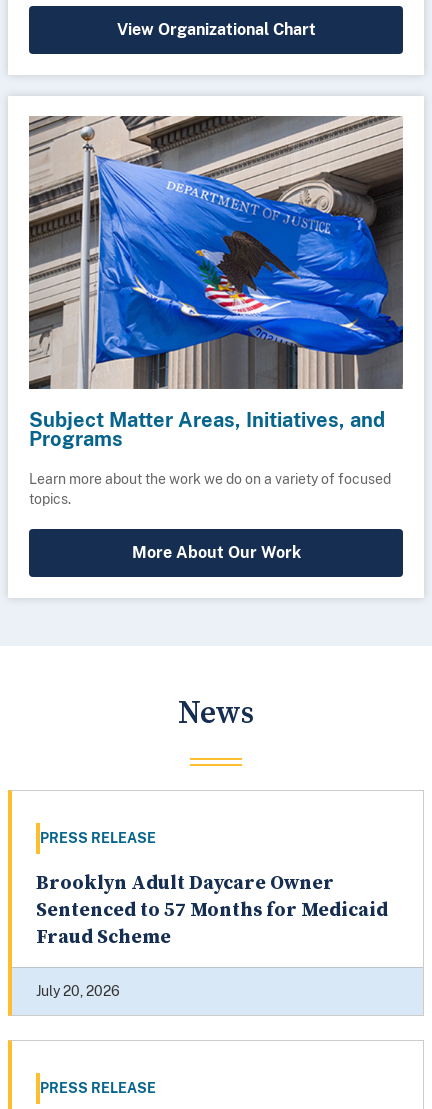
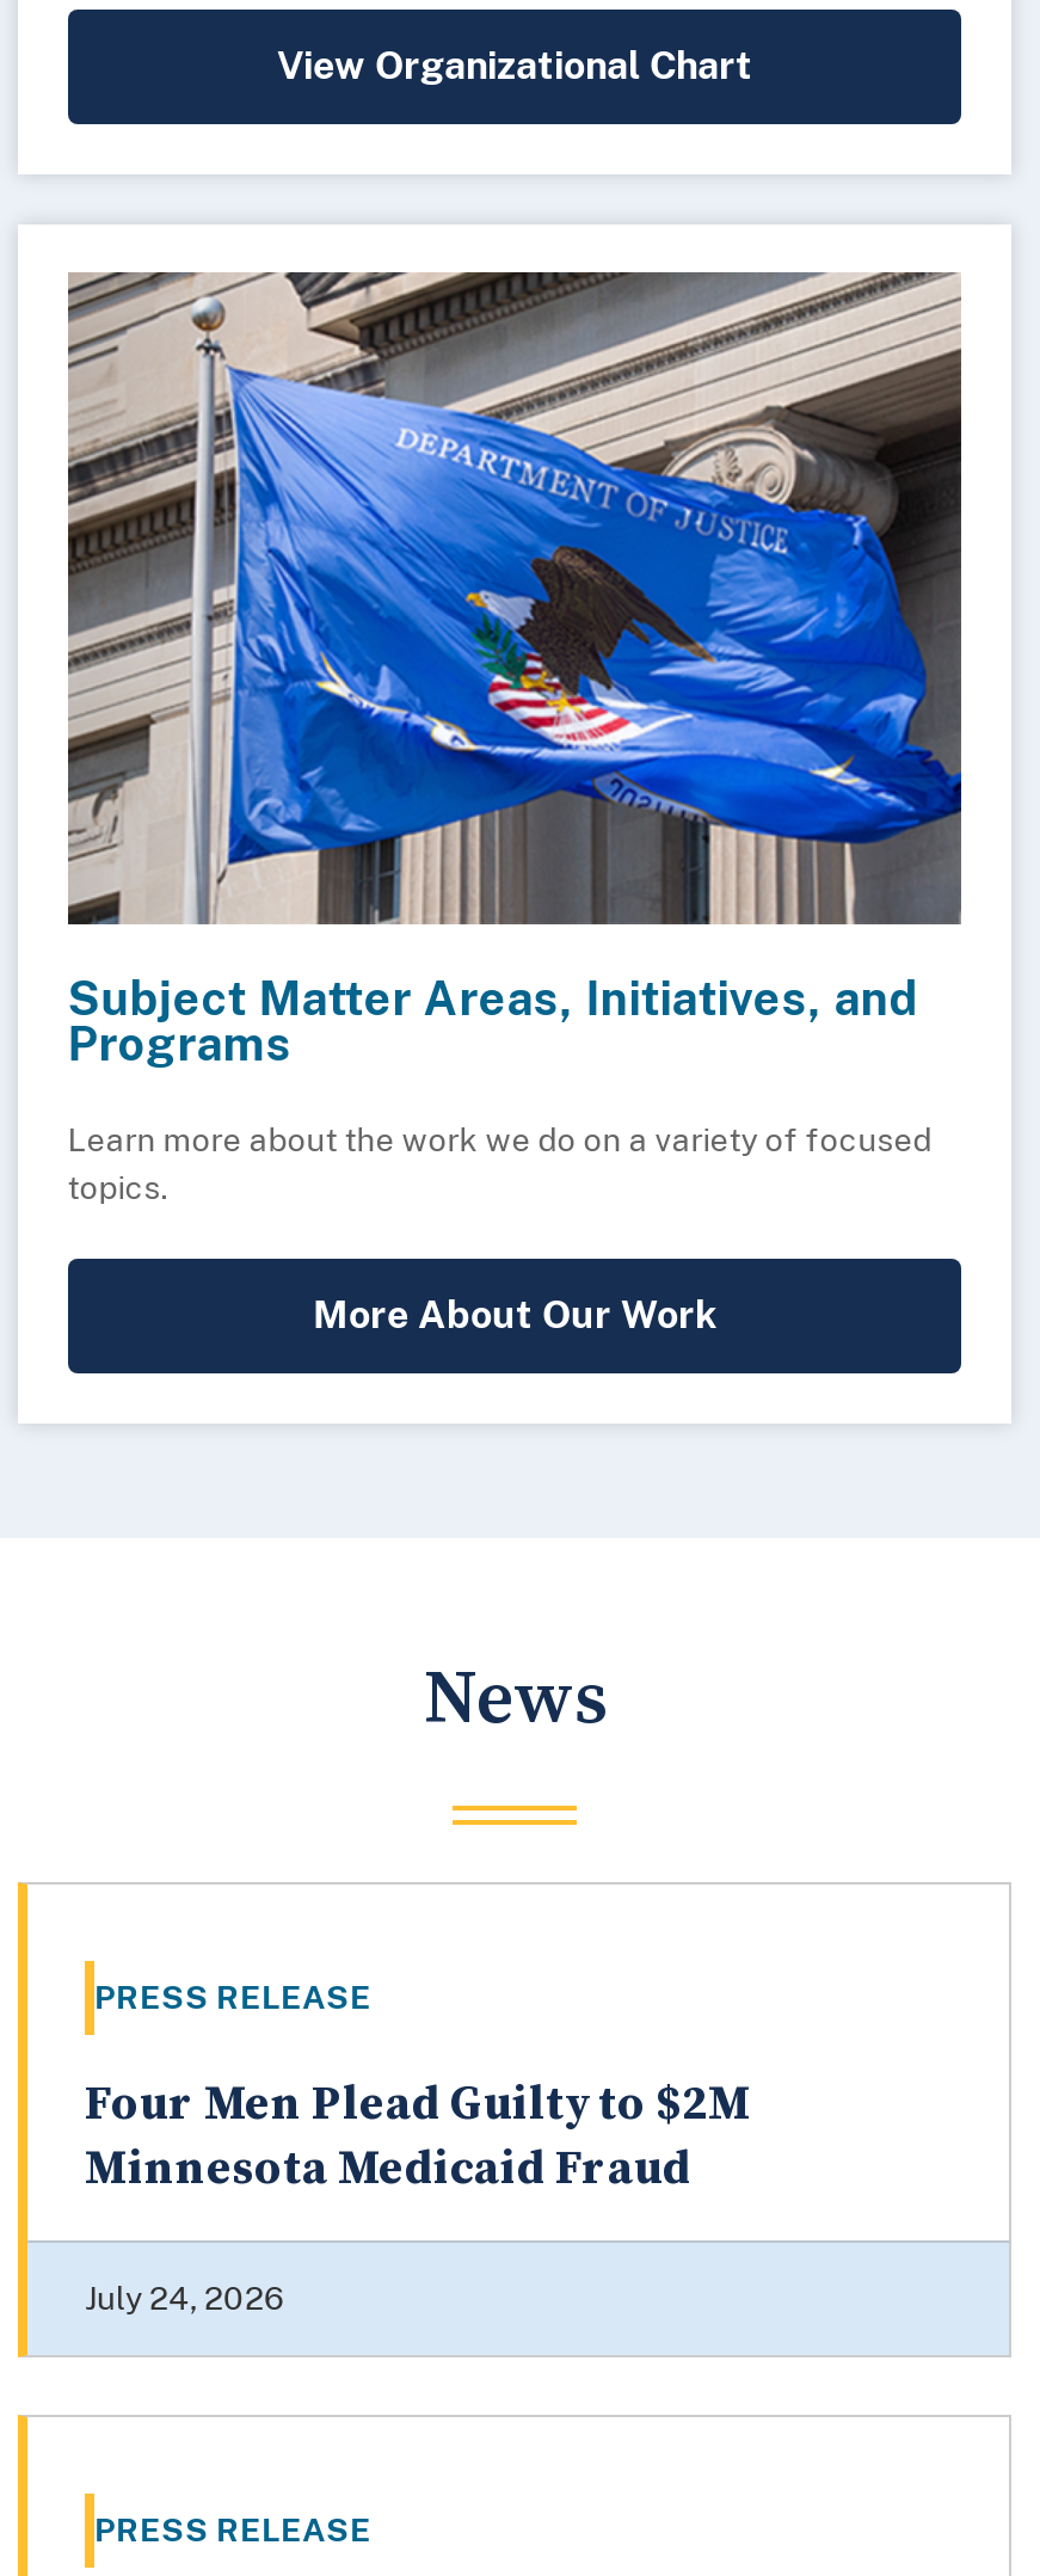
[36,871,388,950] Brooklyn Adult Daycare Owner | Sentenced to 57 Months for Medicaid | Fraud Scheme -> [85,2076,751,2200] Four Men Plead Guilty to $2M | Minnesota Medicaid Fraud
[36,983,120,999] July 20, 2026 -> [85,2279,285,2317] July 24, 2026

